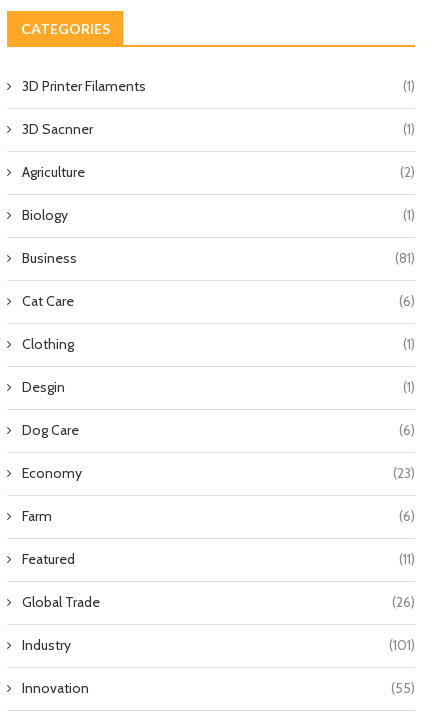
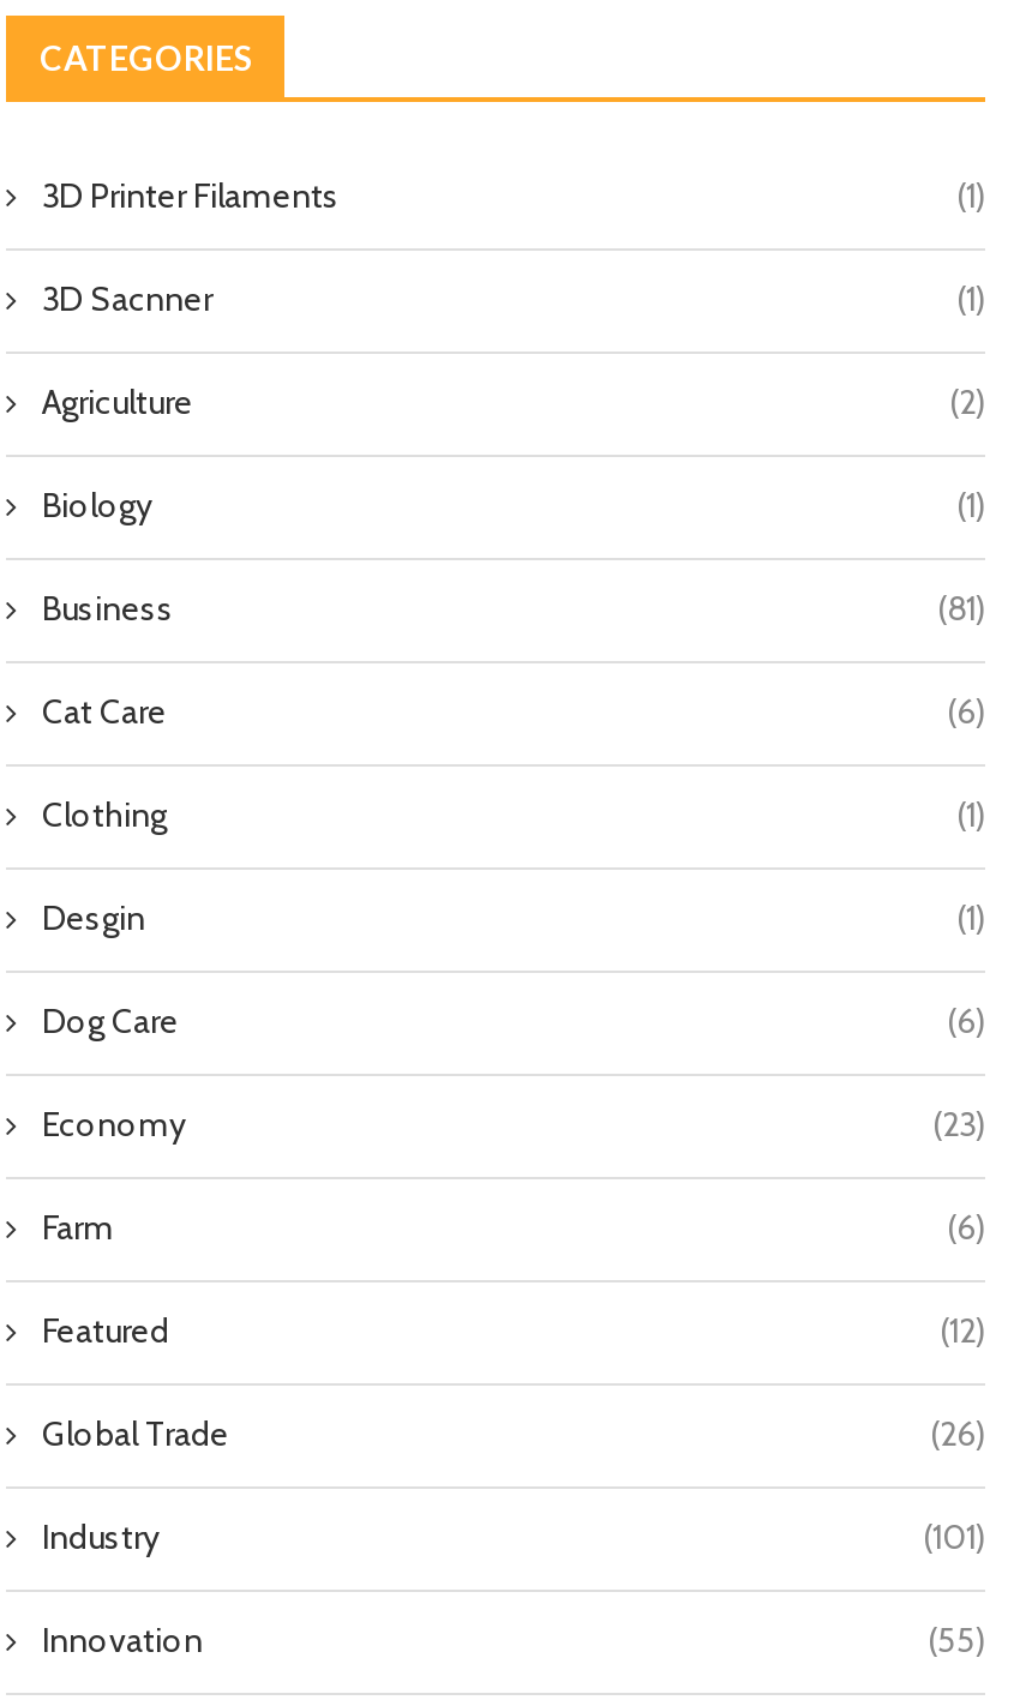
[399,550,415,568] (11) -> [940,1308,985,1352] (12)

